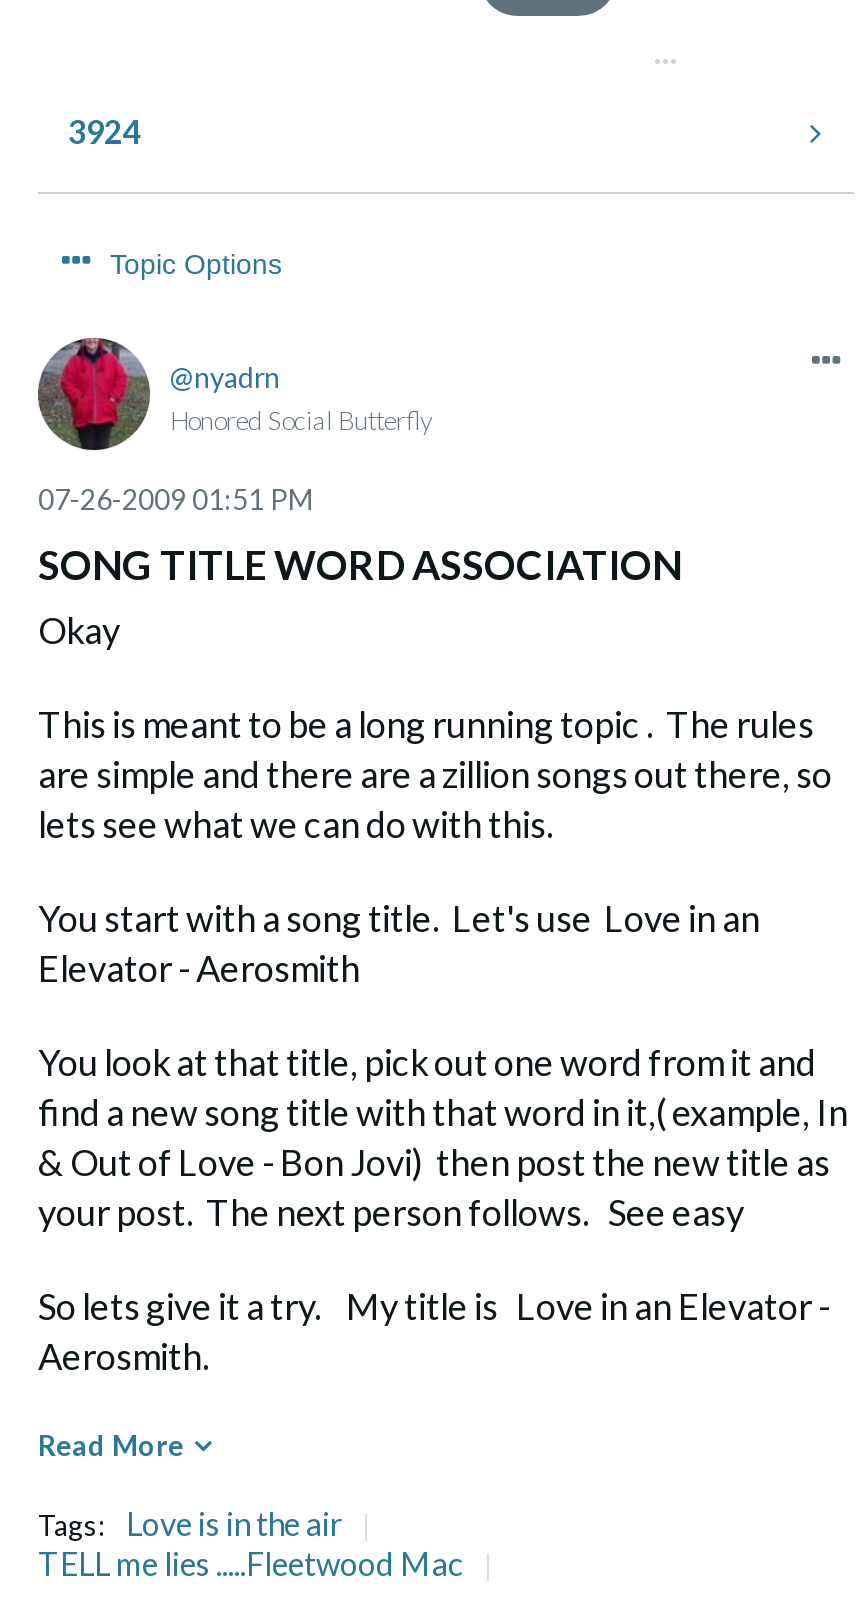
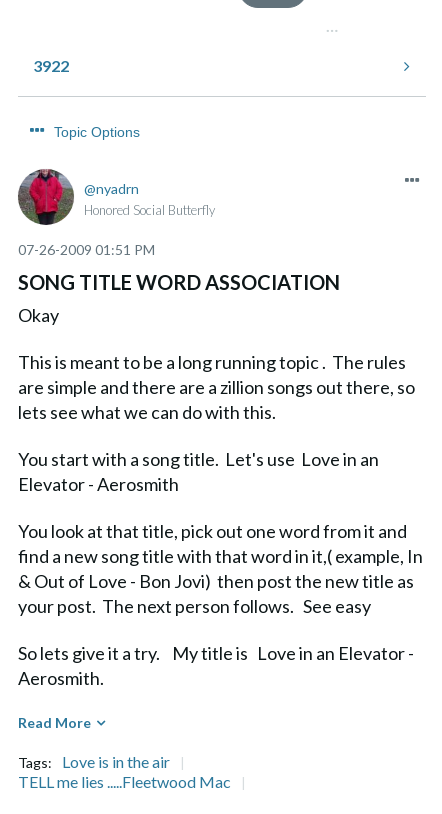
[68,111,140,149] 3924 -> [33,56,69,75] 3922

